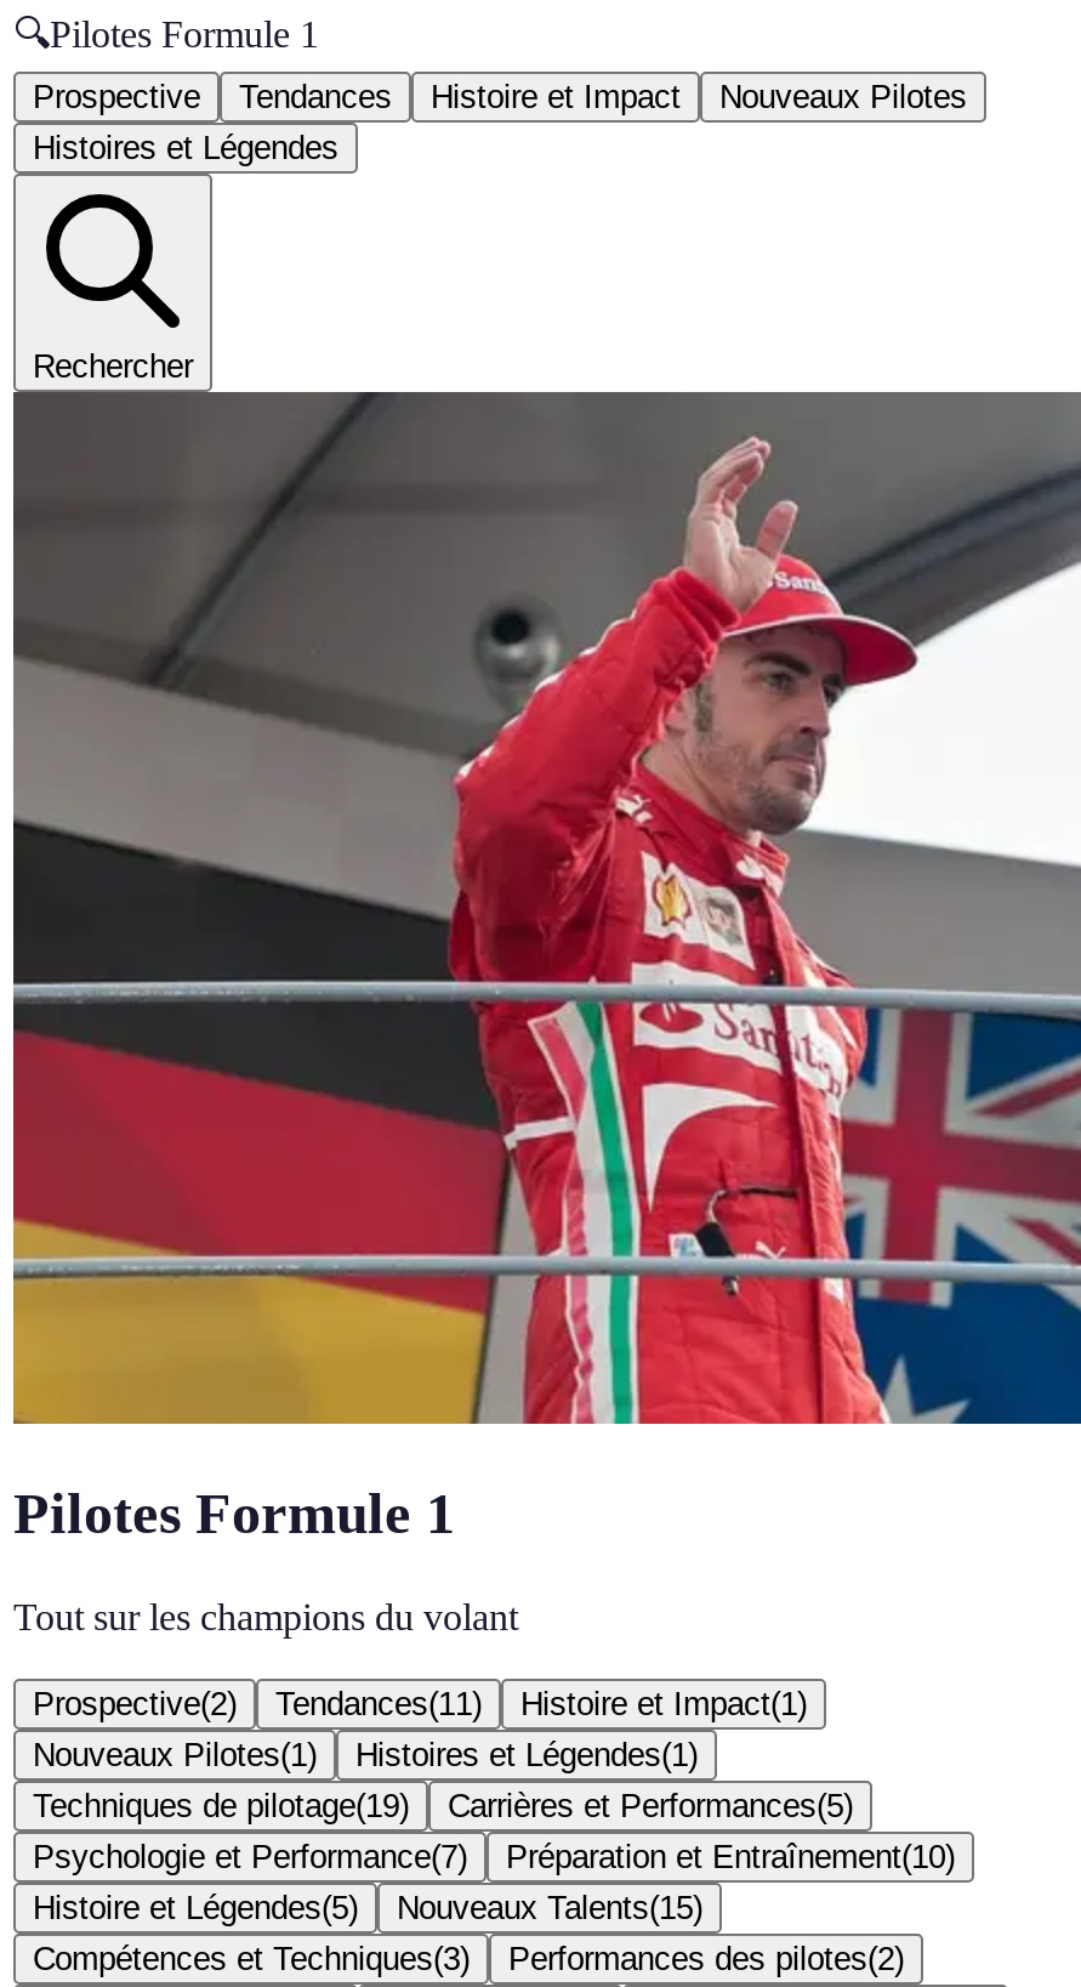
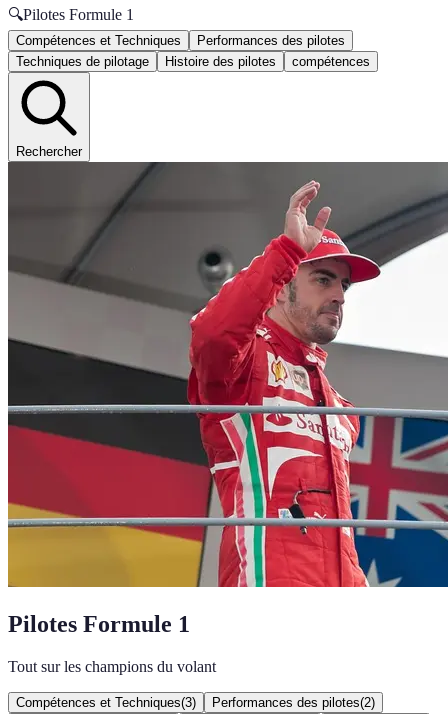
[33,79,967,166] Prospective | Tendances | Histoire et Impact | Nouveaux Pilotes | Histoires et Légendes -> [16,33,370,69] Compétences et Techniques | Performances des pilotes | Techniques de pilotage | Histoire des pilotes | compétences
[33,1685,955,1926] Prospective(2) | Tendances(11) | Histoire et Impact(1) | Nouveaux Pilotes(1) | Histoires et Légendes(1) | Techniques de pilotage(19) | Carrières et Performances(5) | Psychologie et Performance(7) | Préparation et Entraînement(10) | Histoire et Légendes(5) | Nouveaux Talents(15) -> none

